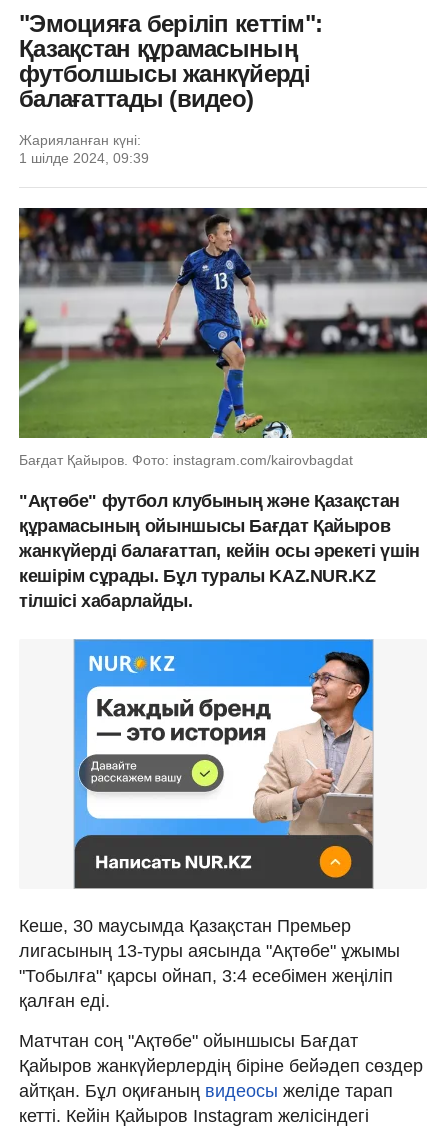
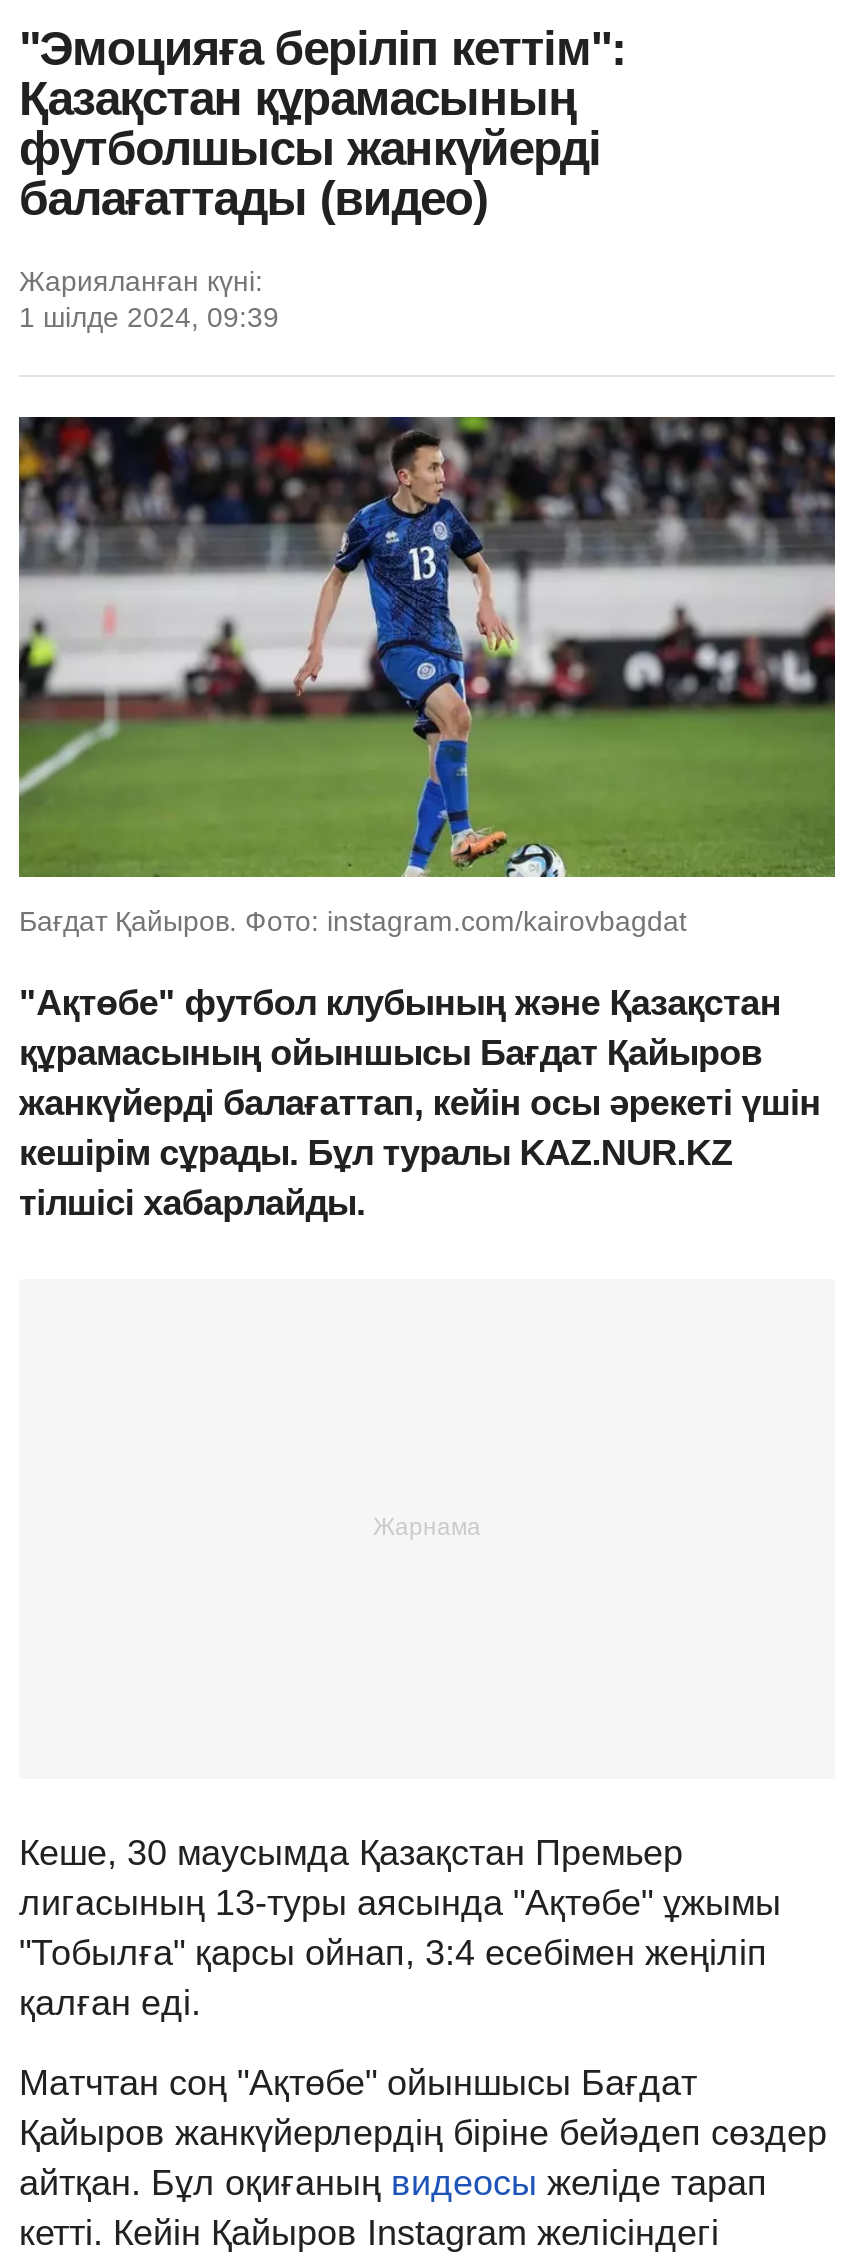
[73,638,374,889] [image] -> none

